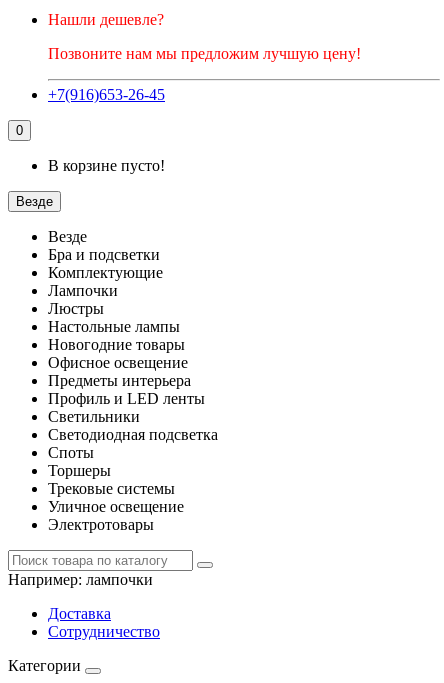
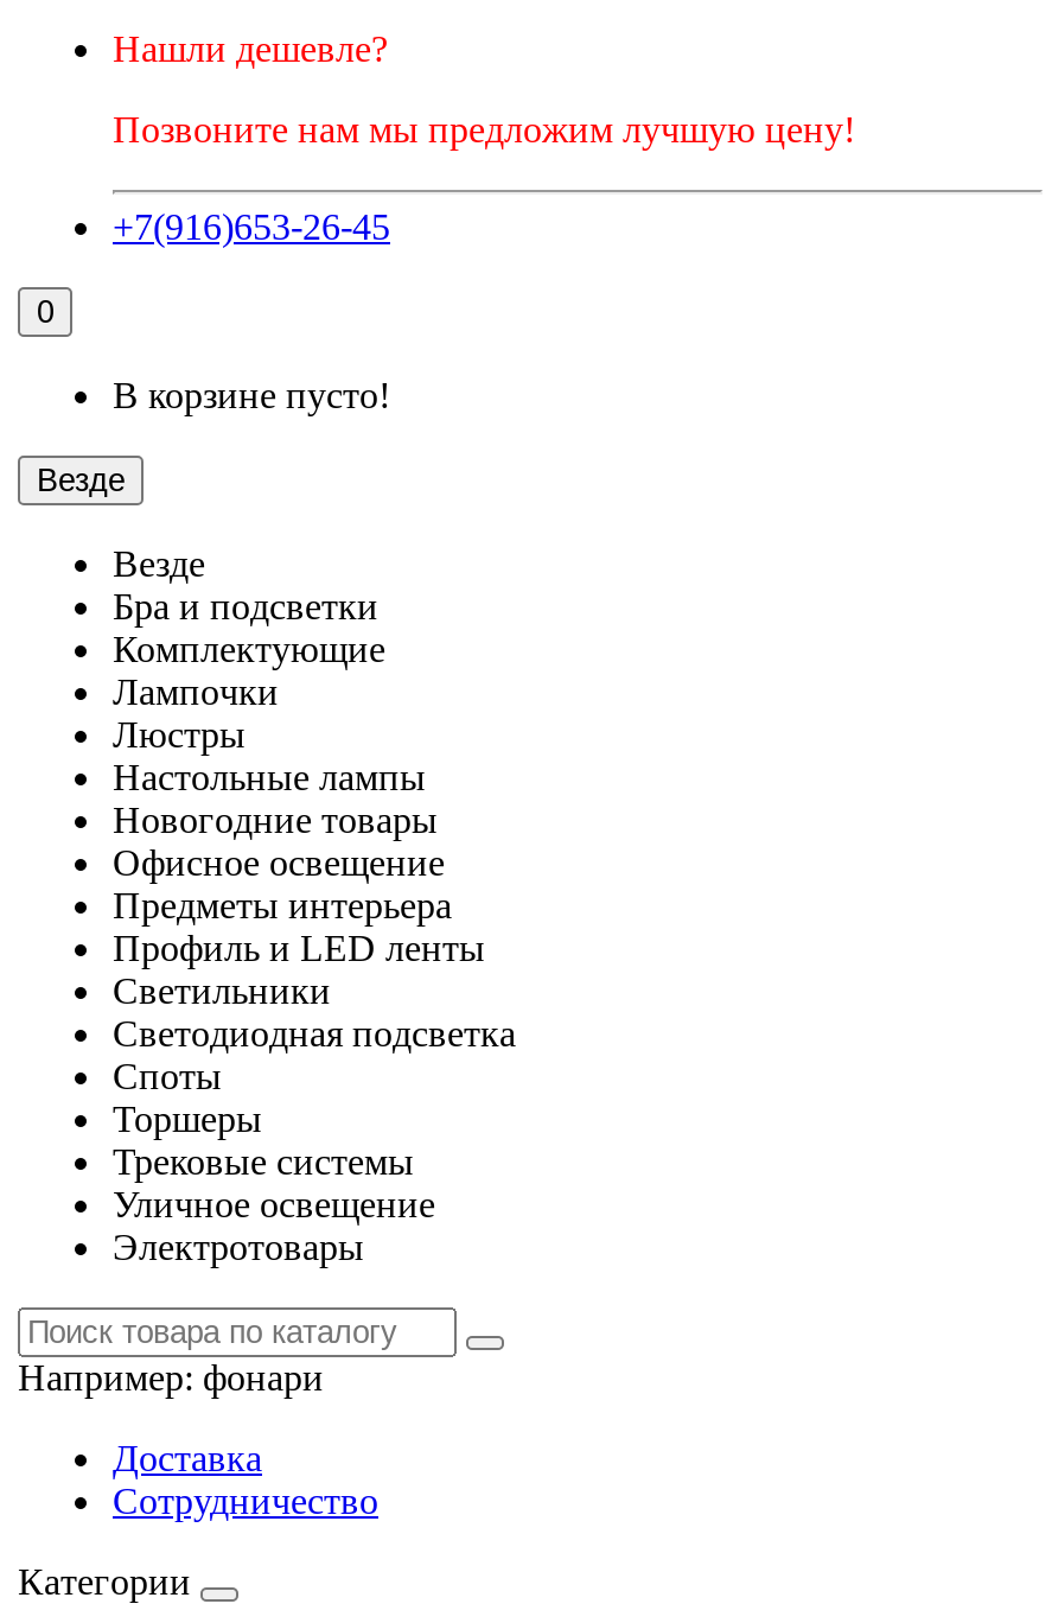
[8,571,153,588] Например:лампочки -> [18,1357,324,1398] Например:фонари

